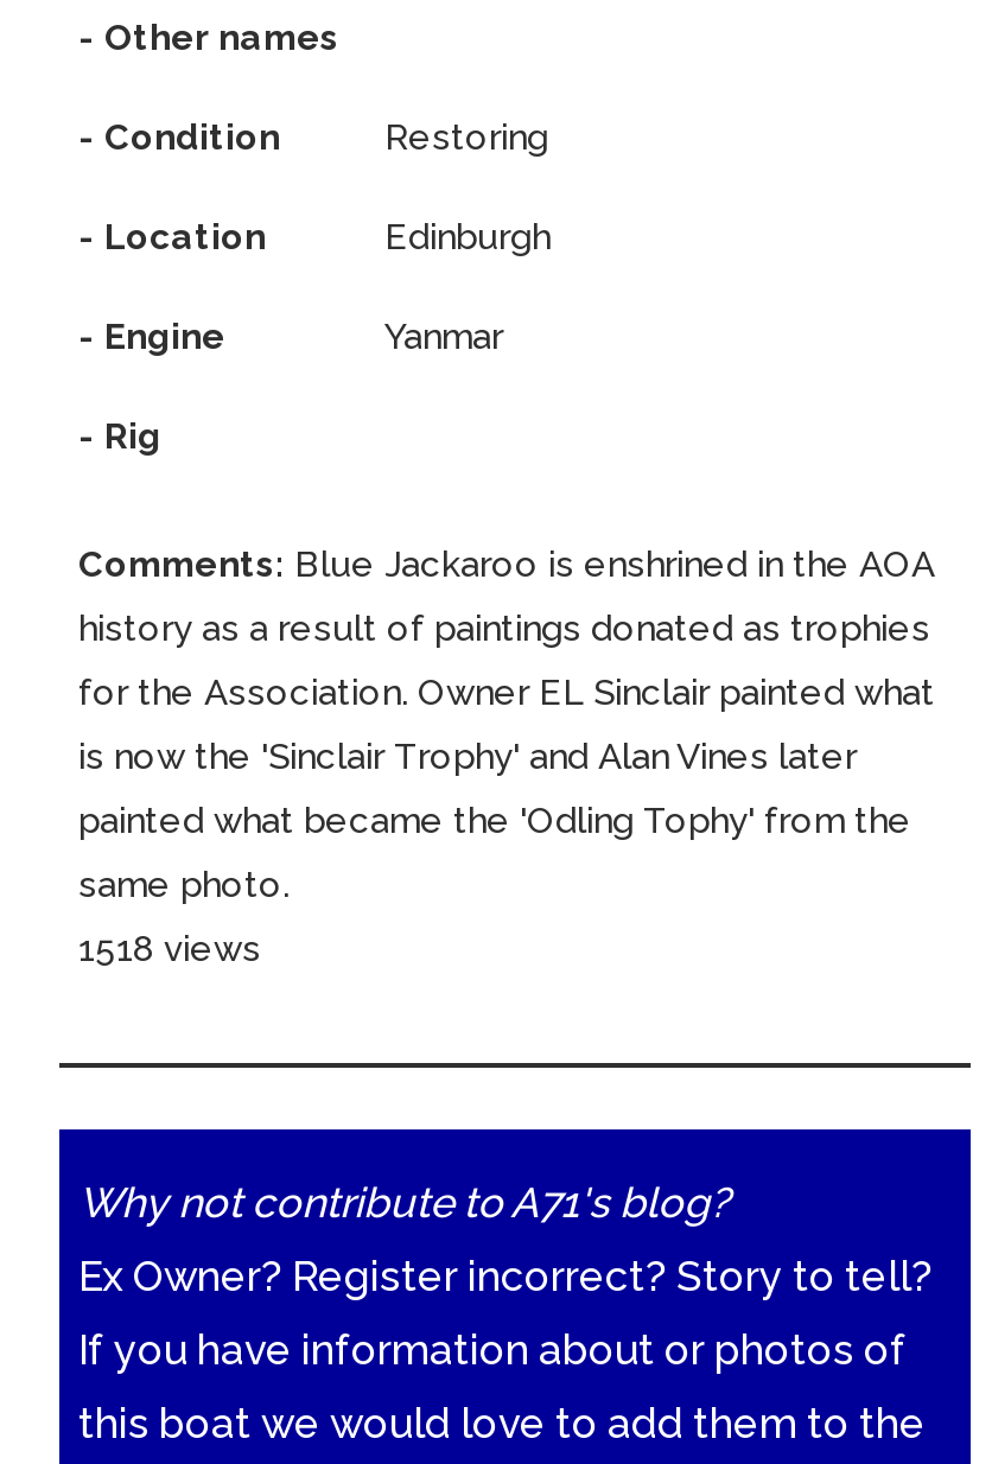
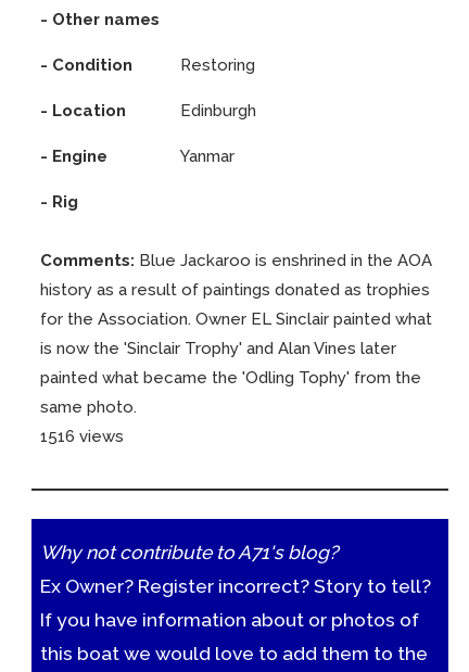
[78,928,261,970] 1518 views -> [40,427,124,446] 1516 views

